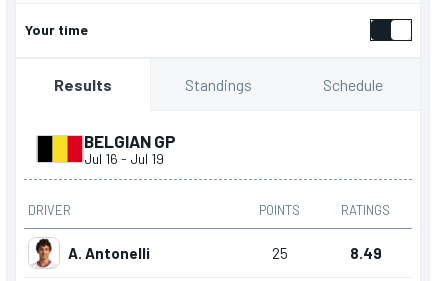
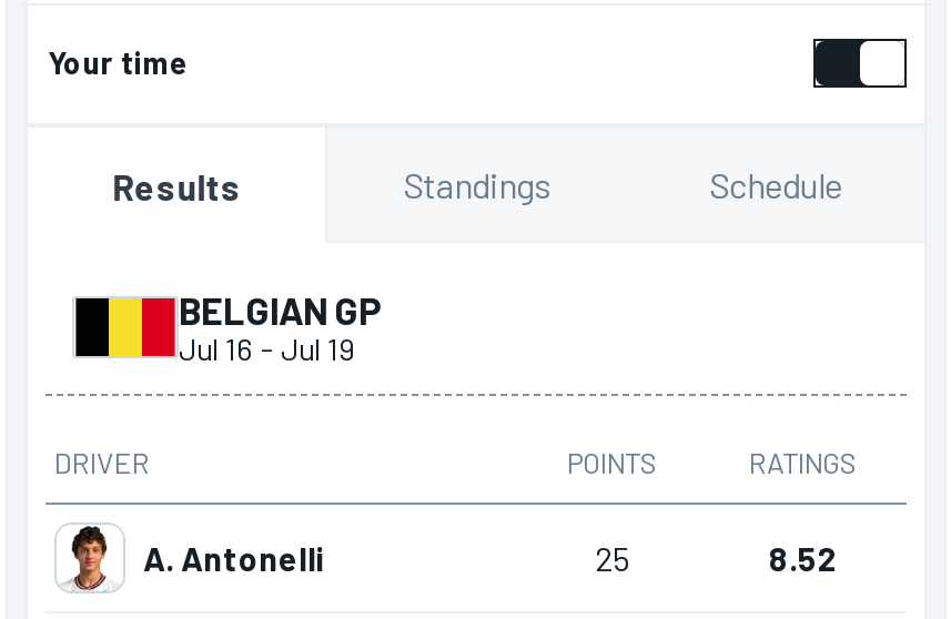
[349,244,381,262] 8.49 -> [769,539,838,579] 8.52

